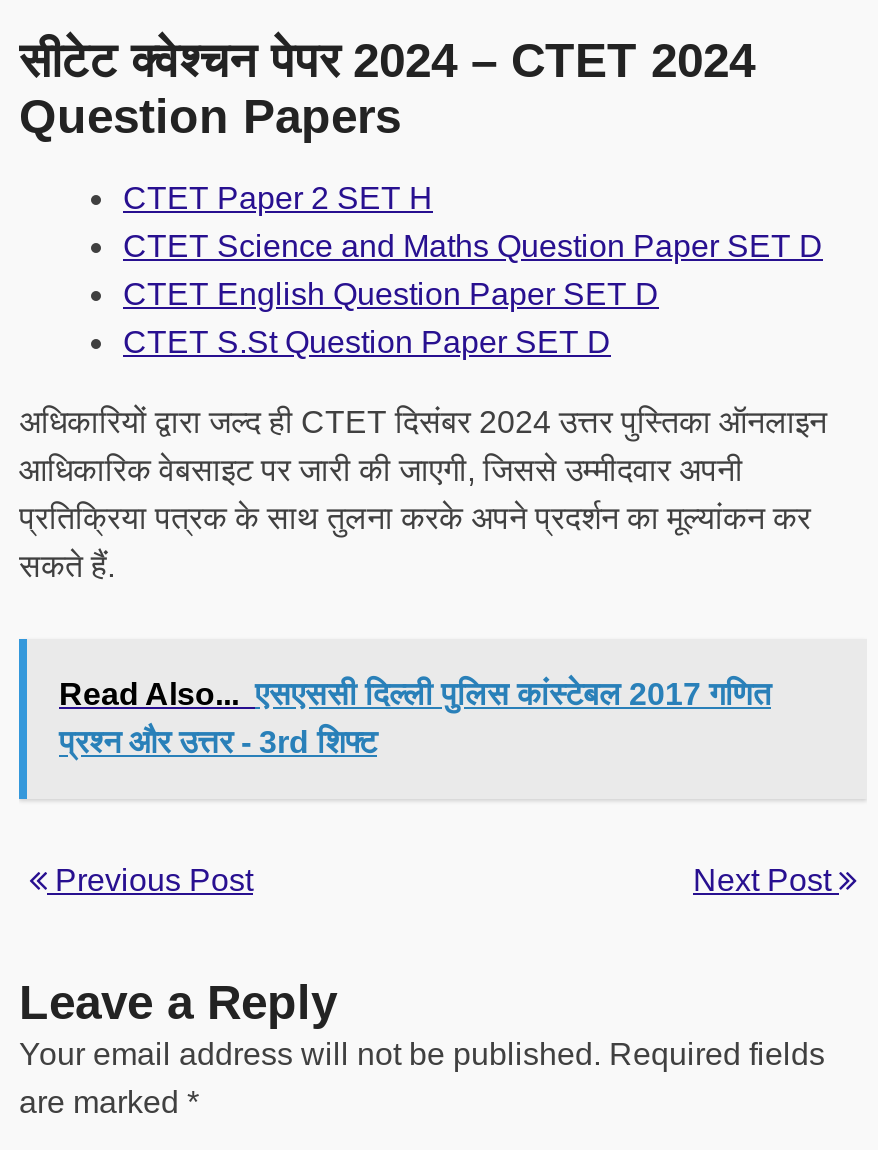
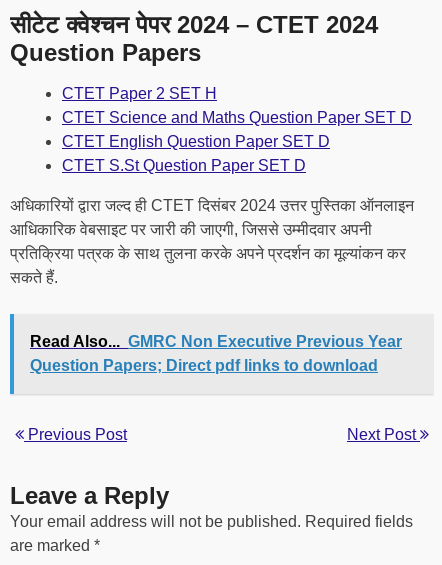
[59,677,771,759] Read Also... एसएससी दिल्ली पुलिस कांस्टेबल 2017 गणित | प्रश्न और उत्तर - 3rd शिफ्ट -> [30,333,402,374] Read Also... GMRC Non Executive Previous Year | Question Papers; Direct pdf links to download

